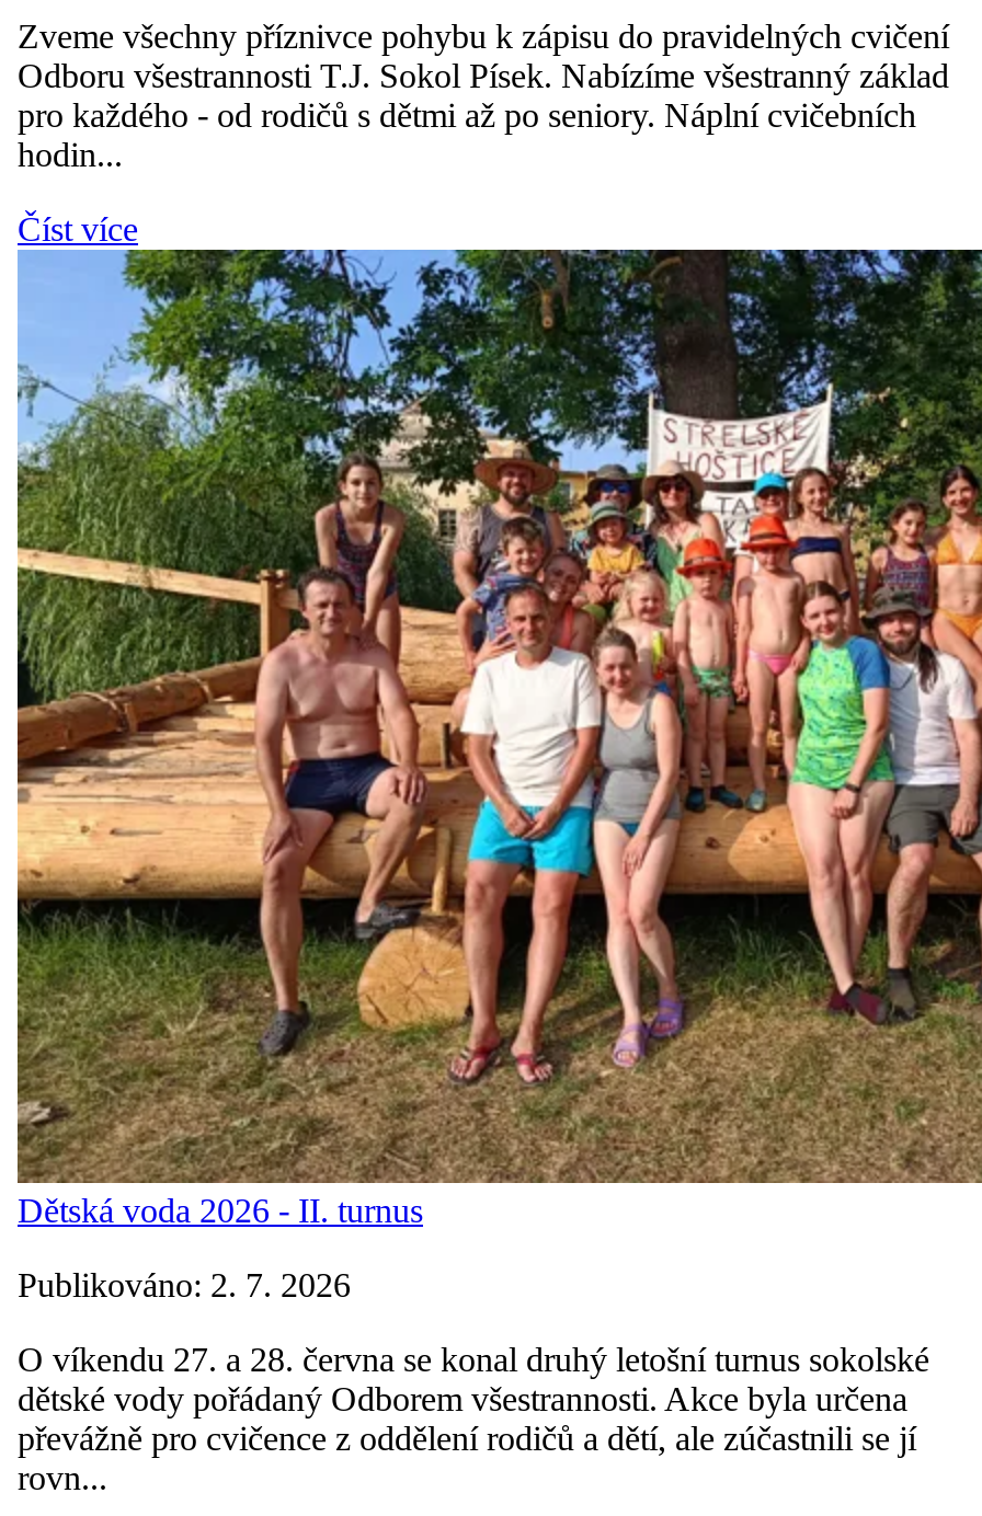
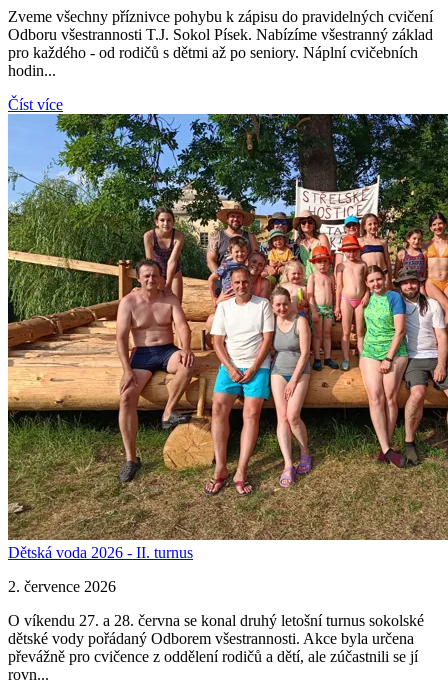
[18,1267,351,1304] Publikováno: 2. 7. 2026 -> [8,578,116,595] 2. července 2026

